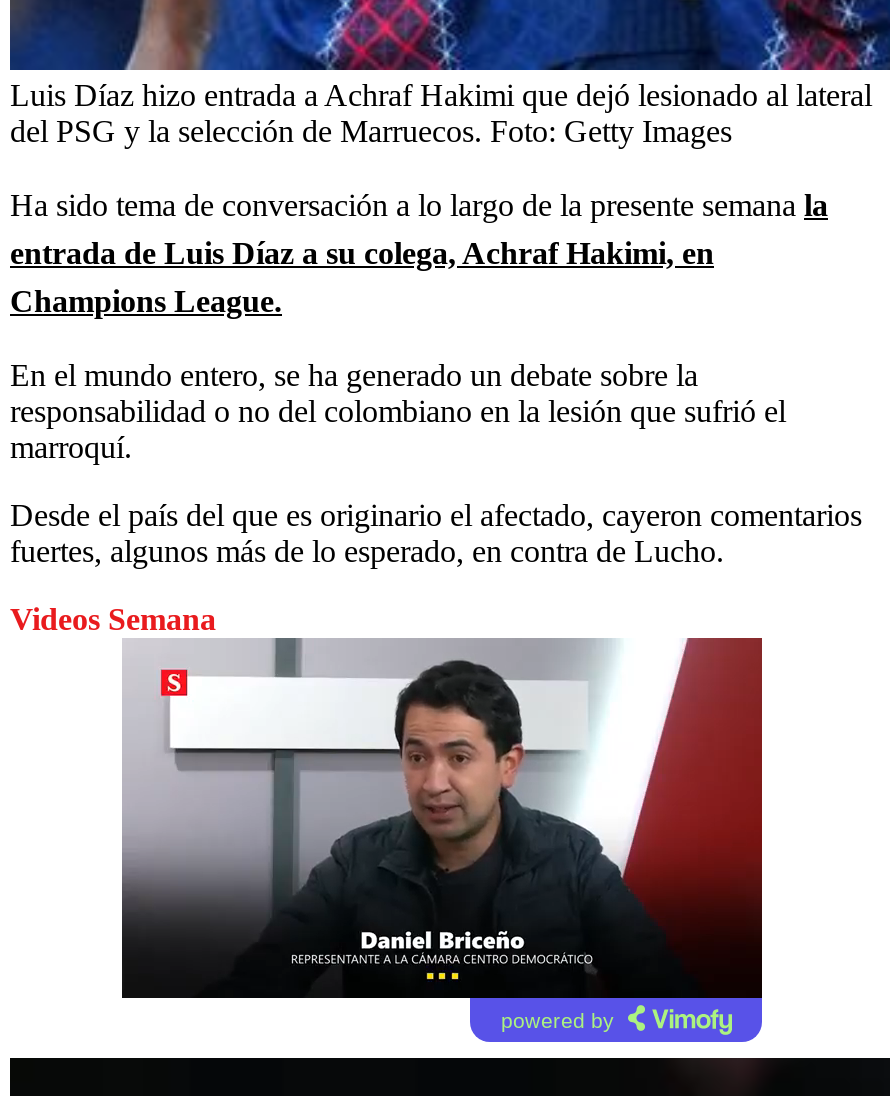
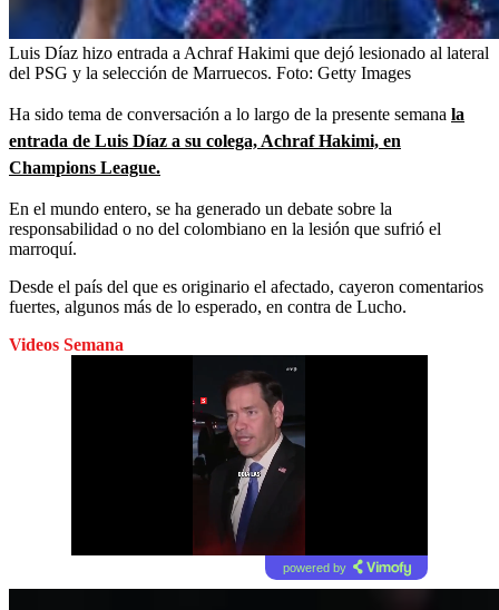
[120,636,764,998] [image] -> [70,354,429,555] [image]

